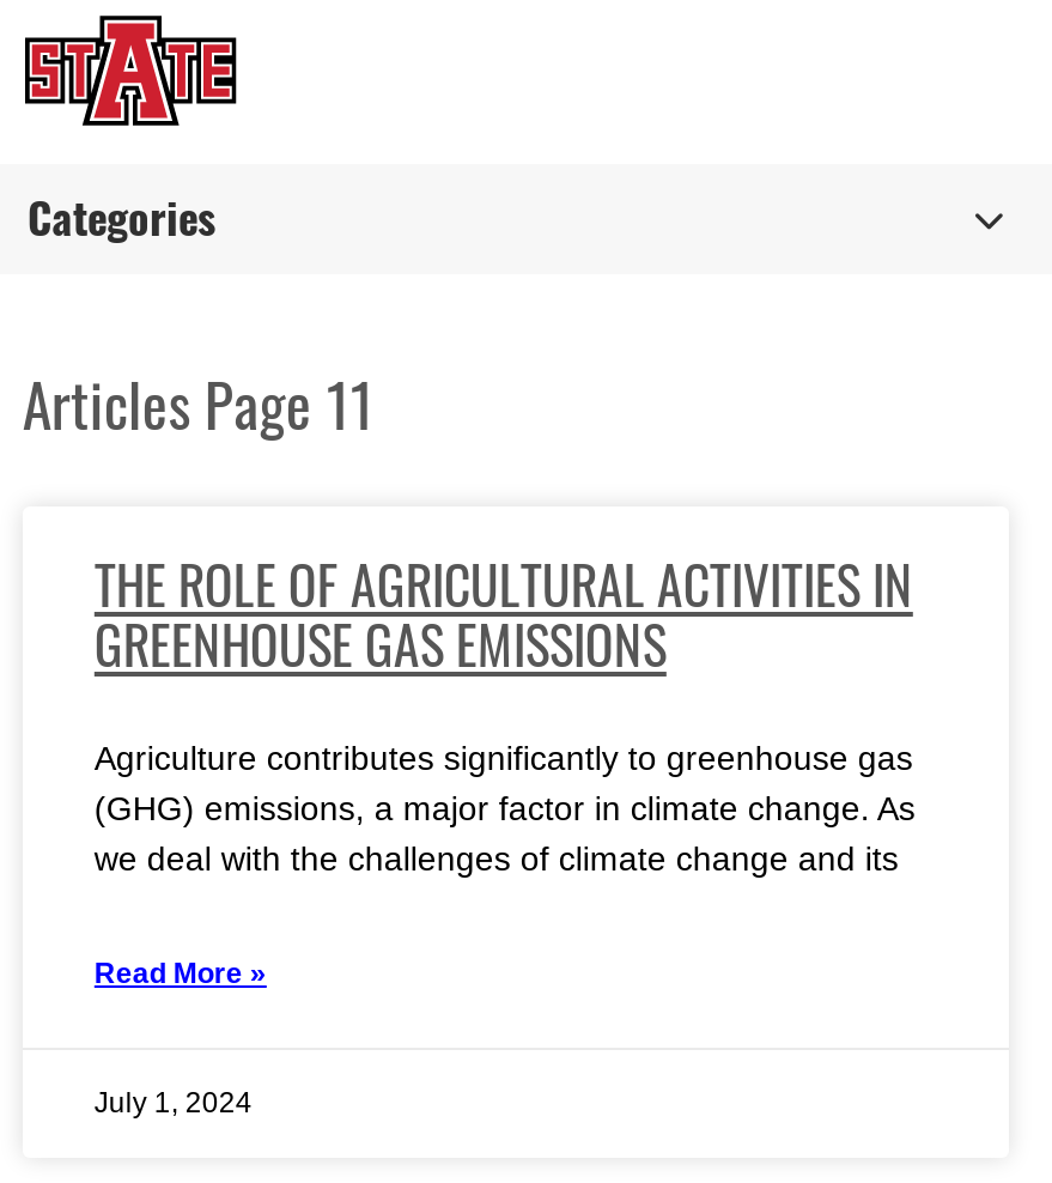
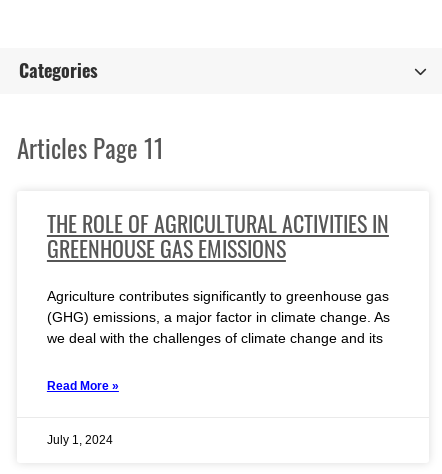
[23,13,241,128] [image] -> none

